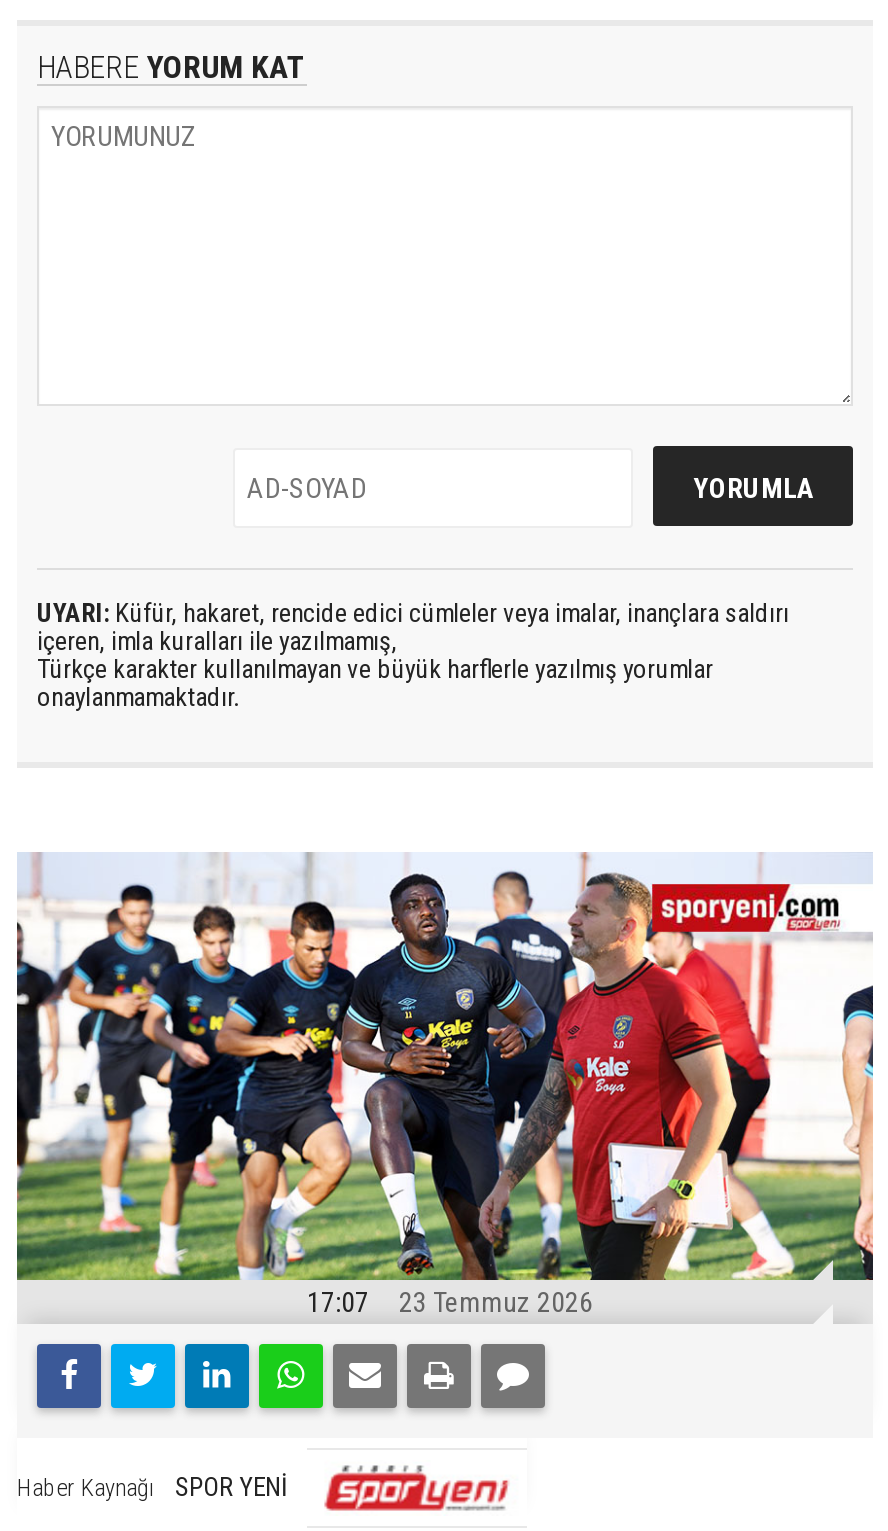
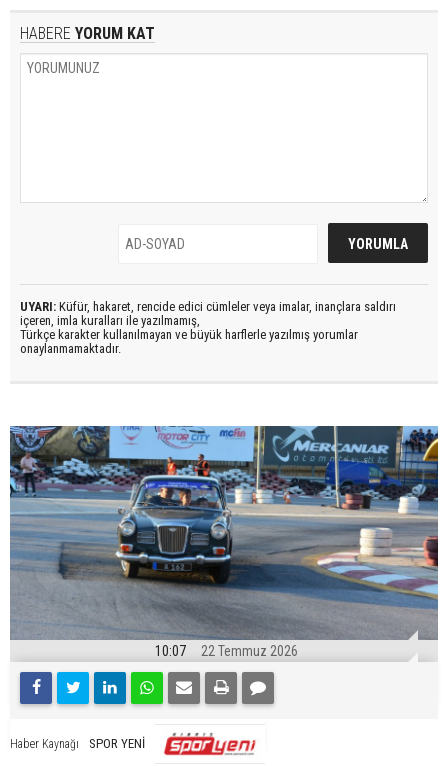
[15,852,875,1318] [image] | 17:07 -> [9,425,439,659] [image] | 10:07
[399,1286,593,1318] 23 Temmuz 2026 -> [201,643,298,659] 22 Temmuz 2026

